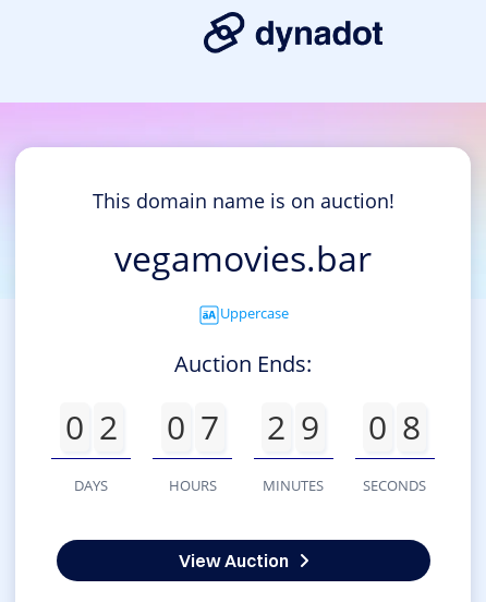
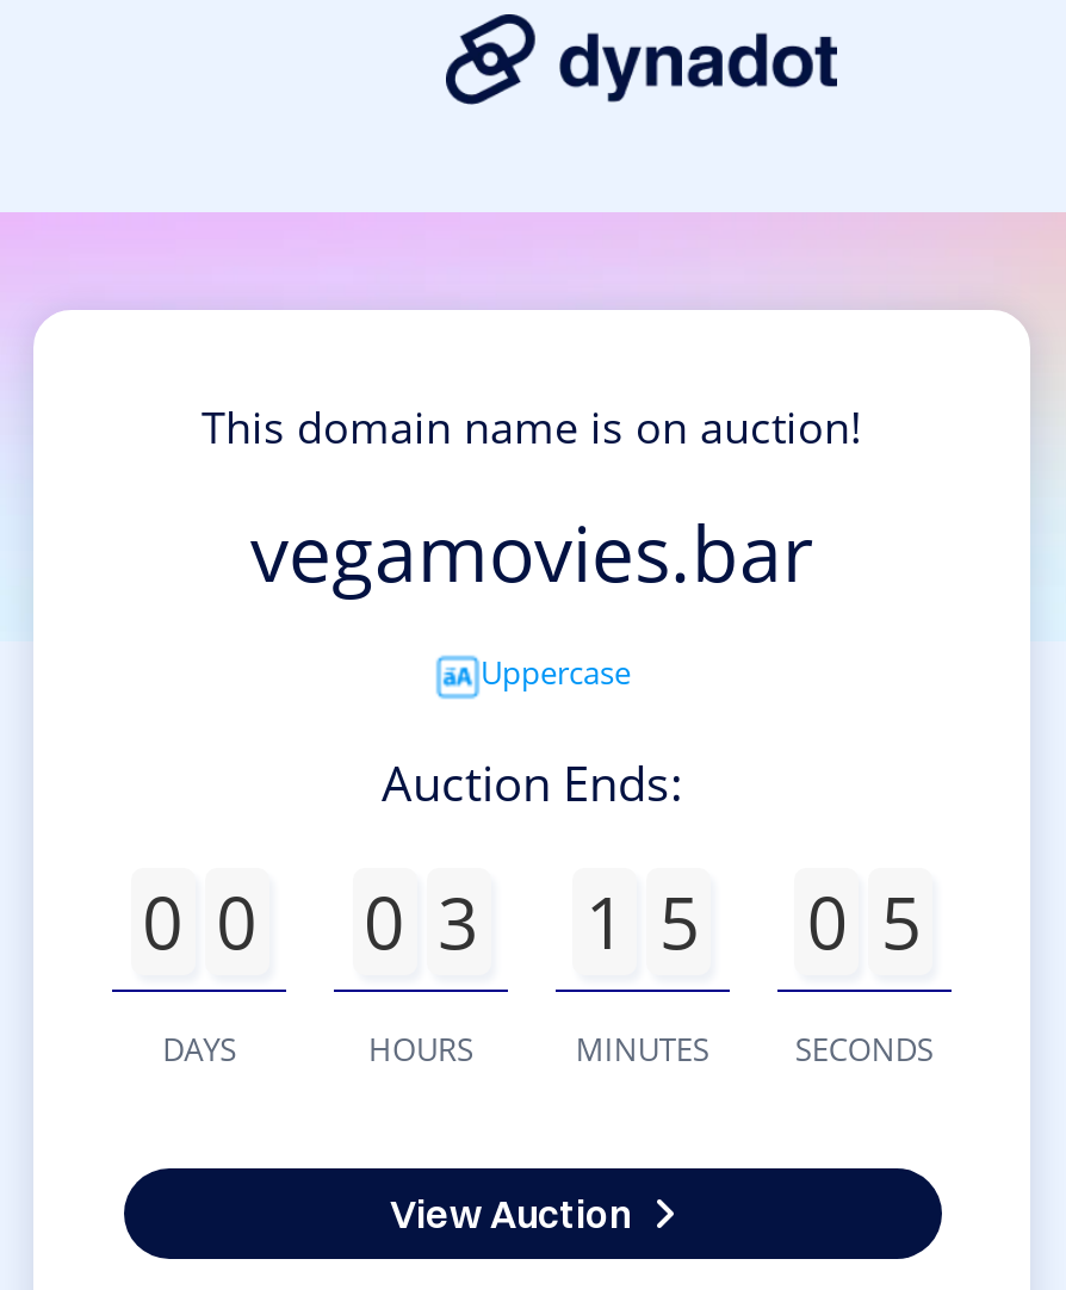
[65,405,117,449] 0 2 -> [142,873,257,970] 0 0
[166,405,218,449] 0 7 -> [364,873,478,970] 0 3
[267,405,320,449] 2 9 -> [585,873,700,970] 1 5
[369,405,421,449] 0 8 -> [807,873,921,970] 0 5

